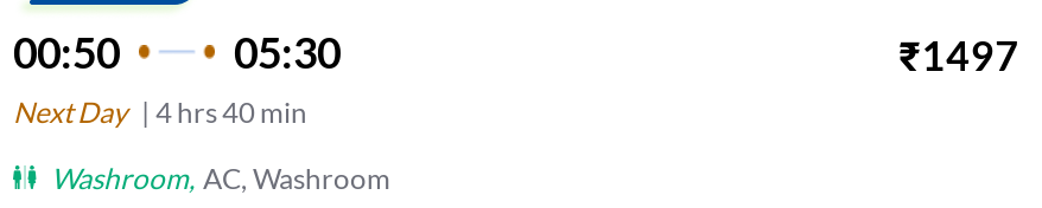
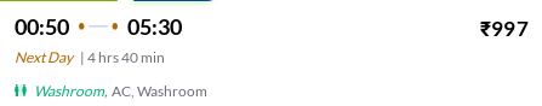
[899,32,1019,81] ₹1497 -> [480,16,529,41] ₹997

